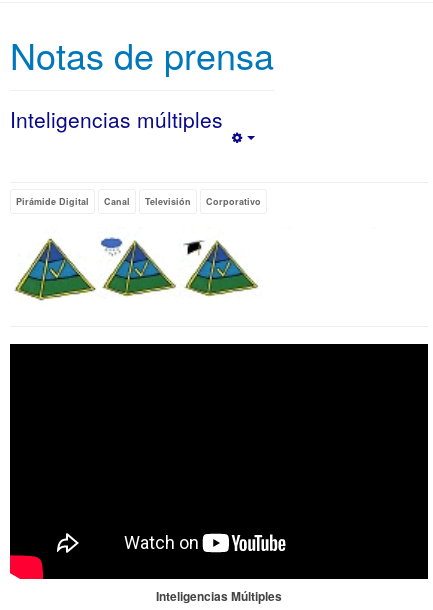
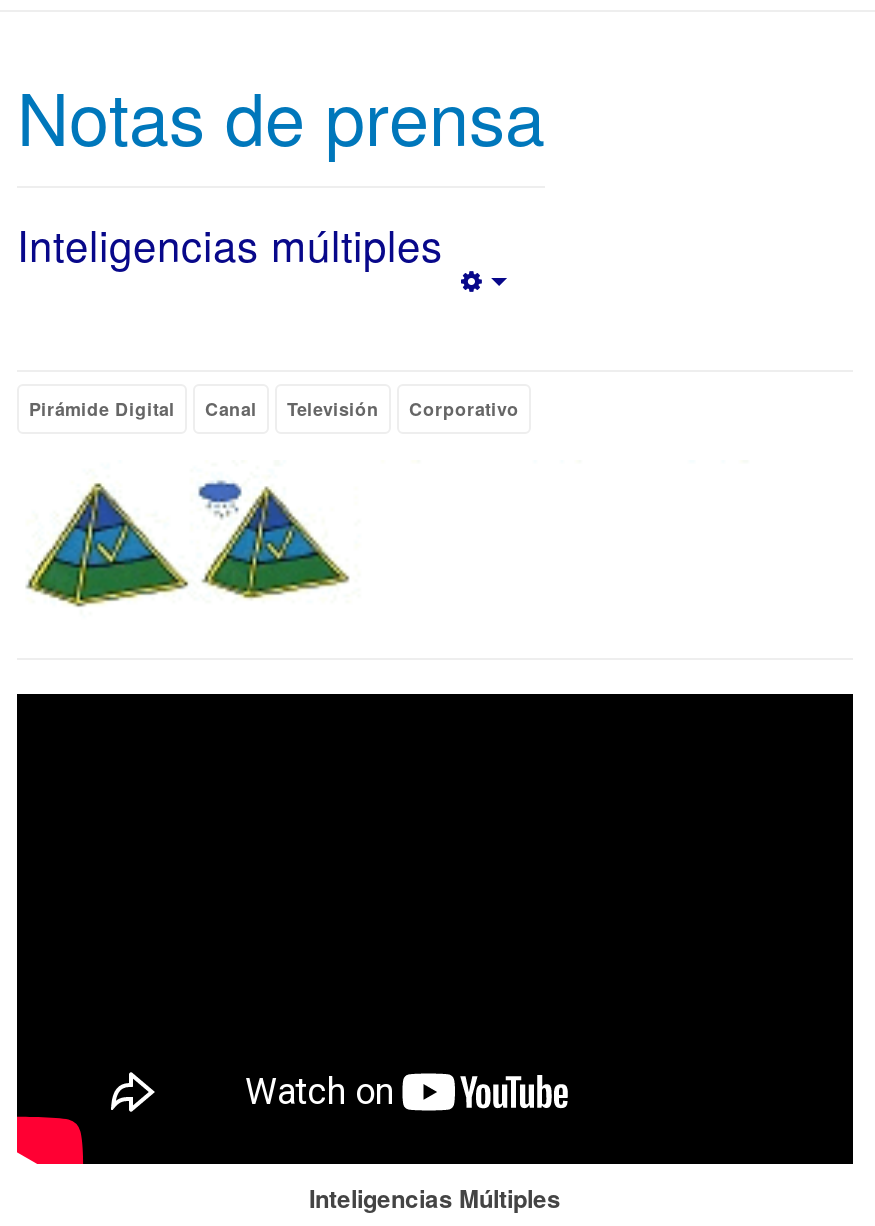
[184,240,259,297] [image] -> none

